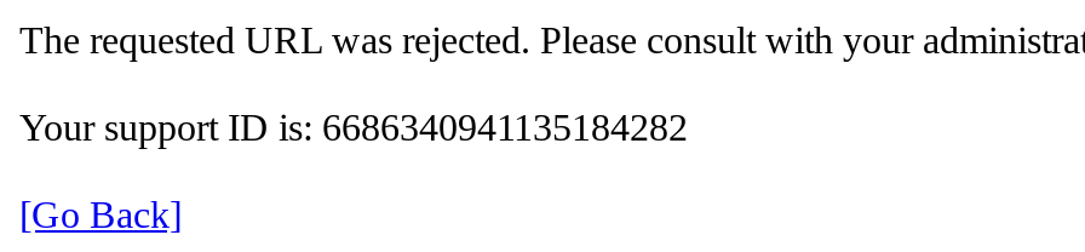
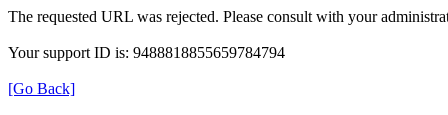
[19,107,688,148] Your support ID is: 6686340941135184282 -> [8,44,285,61] Your support ID is: 9488818855659784794

